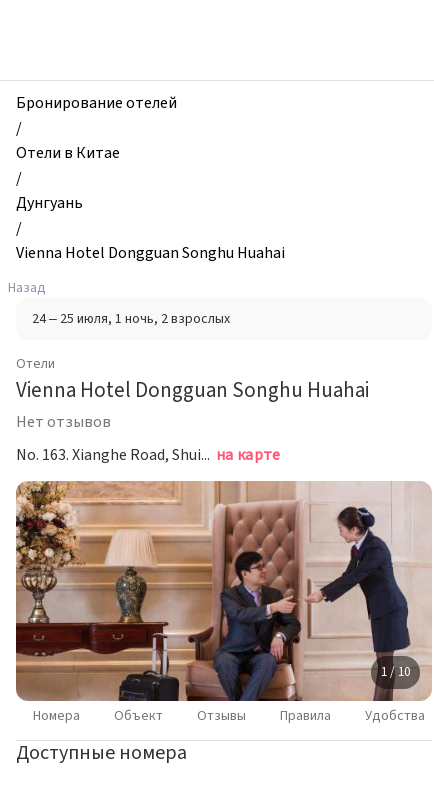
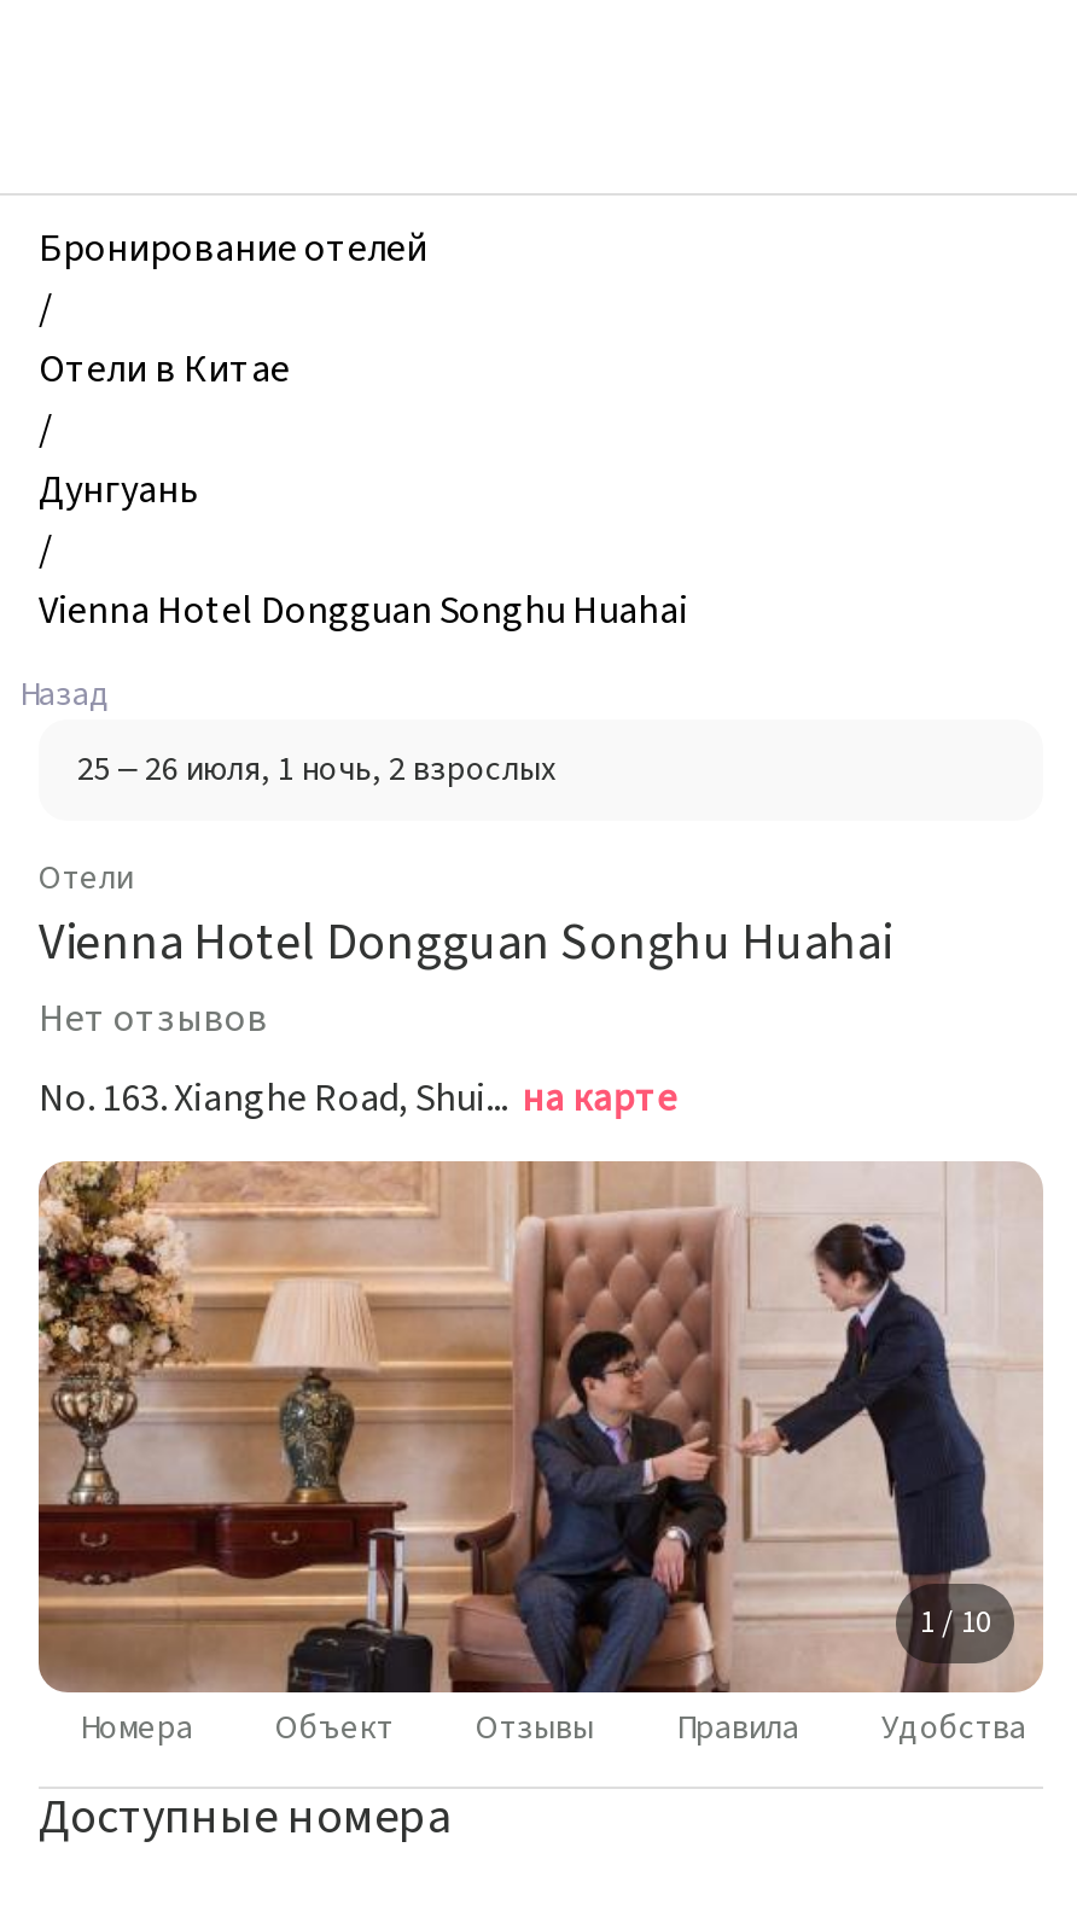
[32,309,230,329] 24 – 25 июля, 1 ночь, 2 взрослых -> [77,746,555,794] 25 – 26 июля, 1 ночь, 2 взрослых

